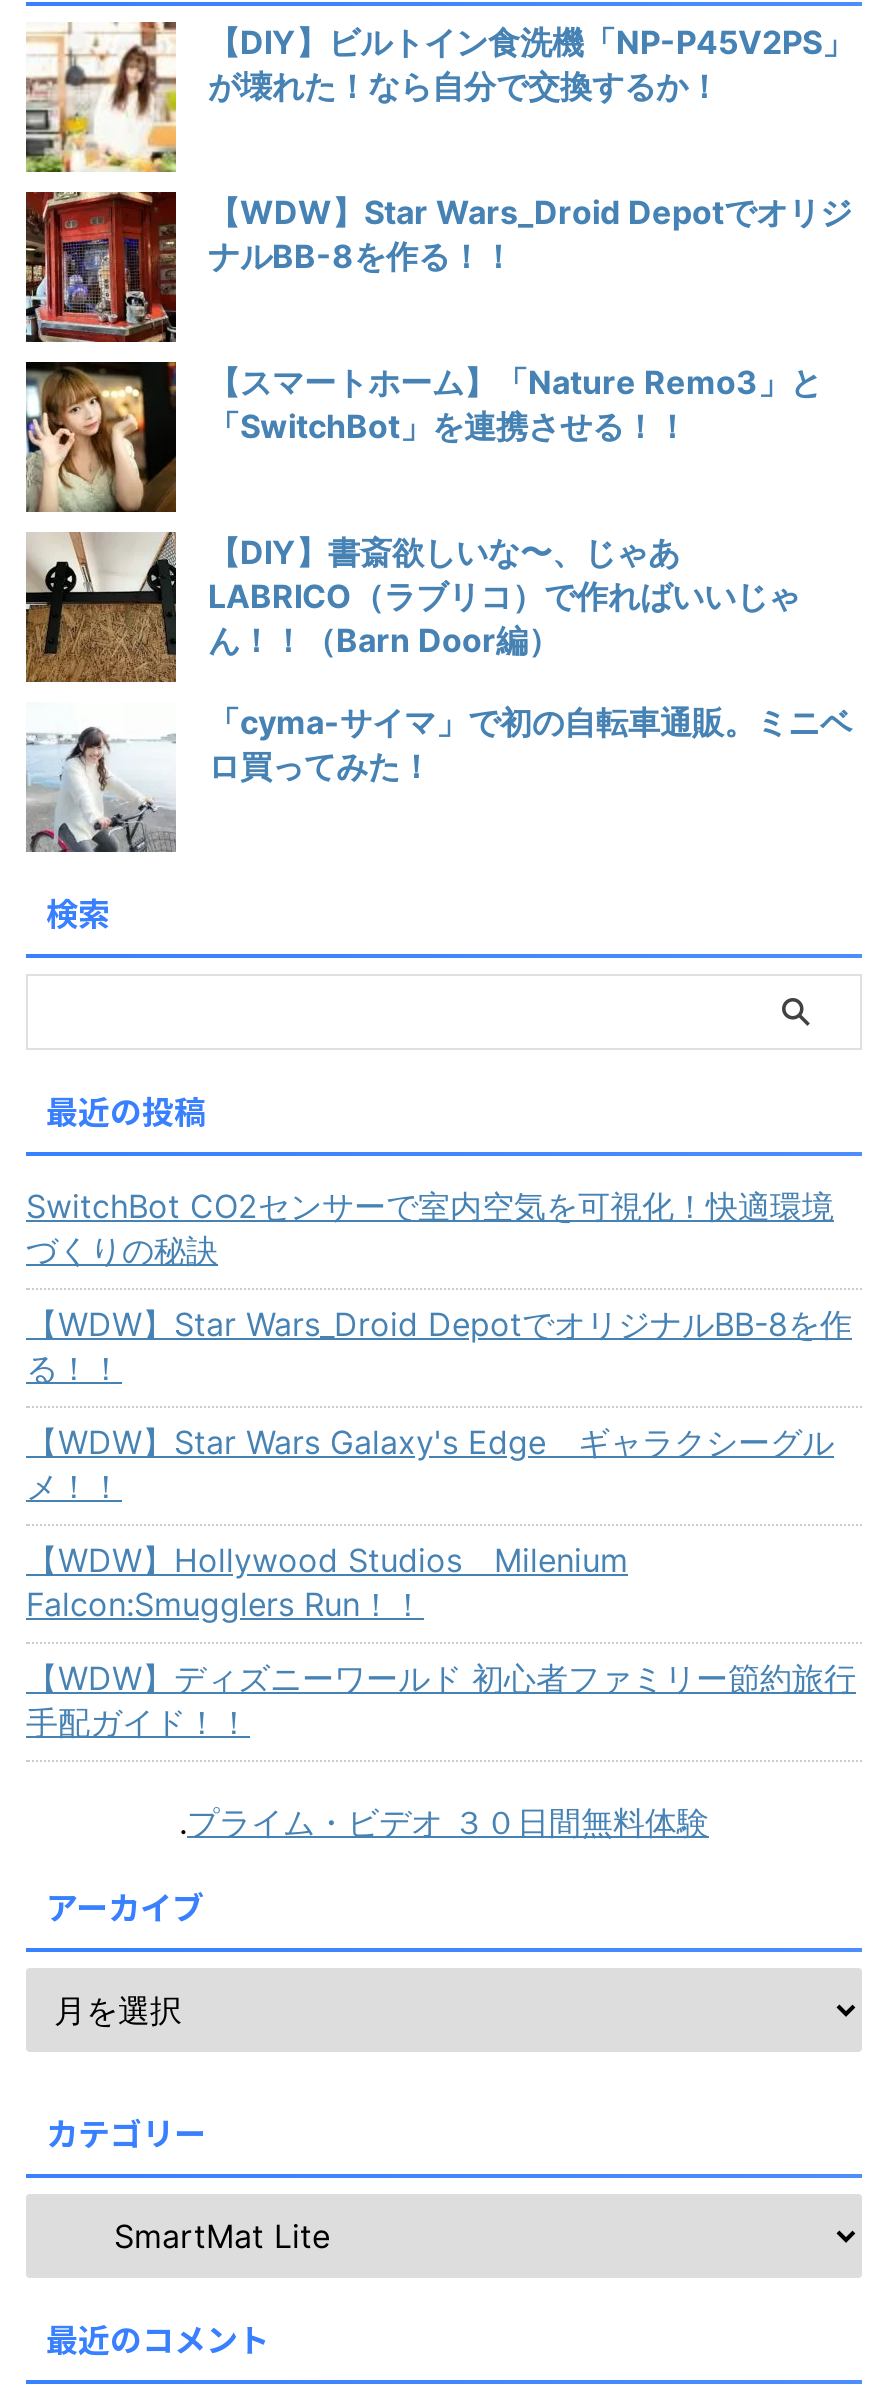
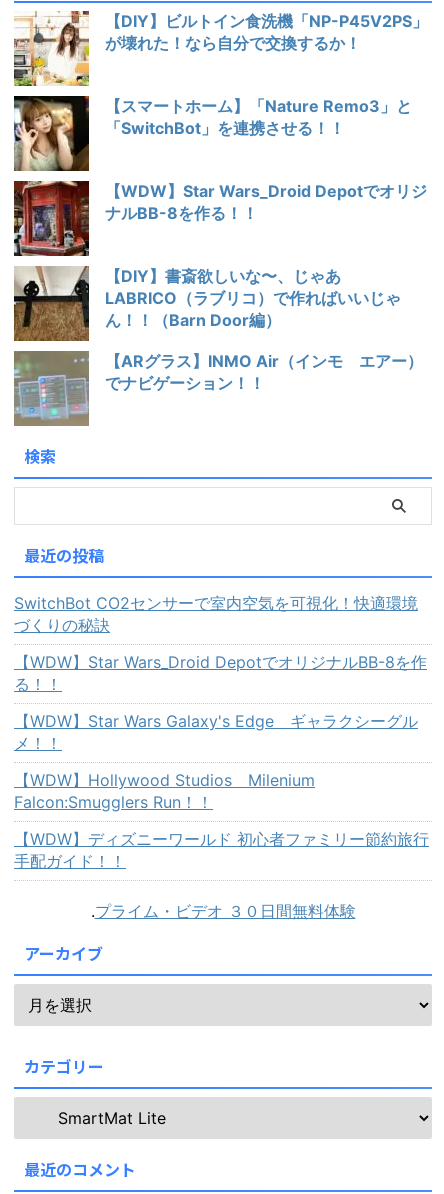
moved [24,190,852,342] -> [14,180,427,256]: [image] | 【WDW】Star Wars_Droid Depotでオリジ | ナルBB-8を作る！！
moved [208,362,822,446] -> [105,96,412,138]: 【スマートホーム】「Nature Remo3」と | 「SwitchBot」を連携させる！！
[26,702,852,854] [image] | 「cyma-サイマ」で初の自転車通販。ミニベ | ロ買ってみた！ -> [13,350,423,427] [image] | 【ARグラス】INMO Air（インモ エアー） | でナビゲーション！！

